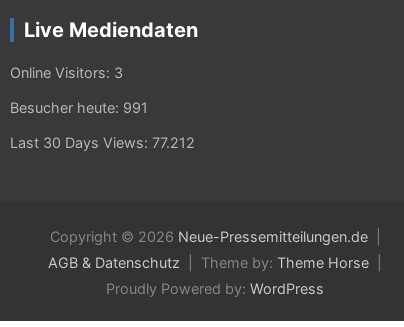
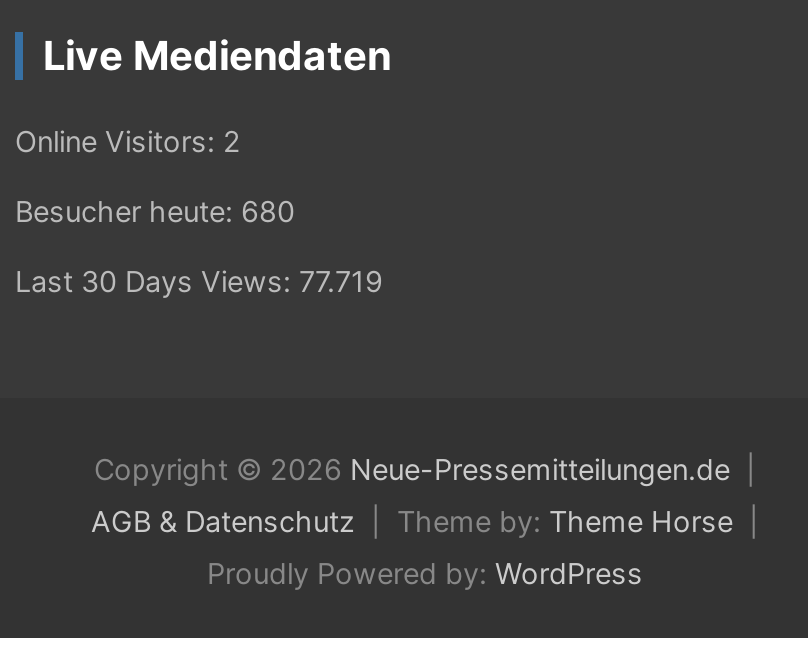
[10,64,123,81] Online Visitors: 3 -> [15,124,241,158] Online Visitors: 2
[10,99,148,116] Besucher heute: 991 -> [15,194,295,228] Besucher heute: 680
[10,134,195,151] Last 30 Days Views: 77.212 -> [15,264,383,298] Last 30 Days Views: 77.719

